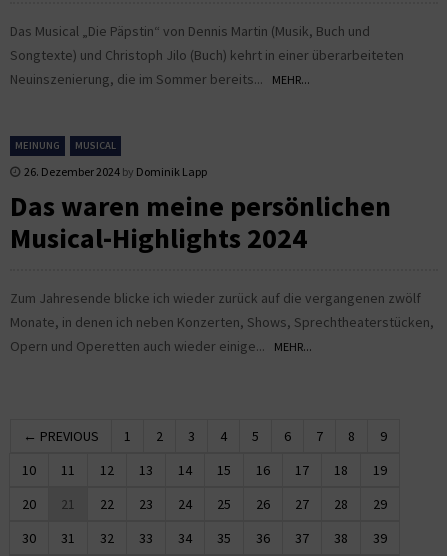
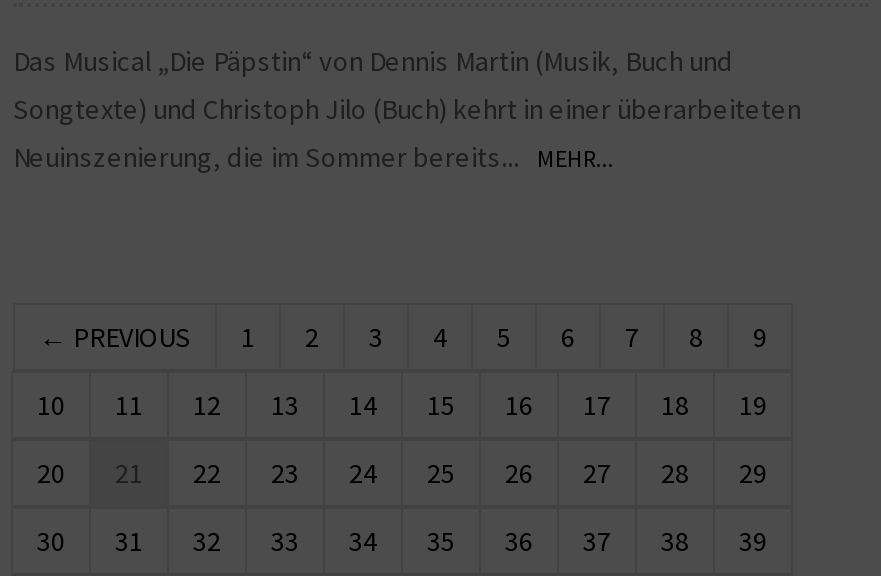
[10,139,434,355] MEINUNG | MUSICAL | 26. Dezember 2024 by Dominik Lapp | Das waren meine persönlichen | Musical-Highlights 2024 | Zum Jahresende blicke ich wieder zurück auf die vergangenen zwölf | Monate, in denen ich neben Konzerten, Shows, Sprechtheaterstücken, | Opern und Operetten auch wieder einige... MEHR... -> none

